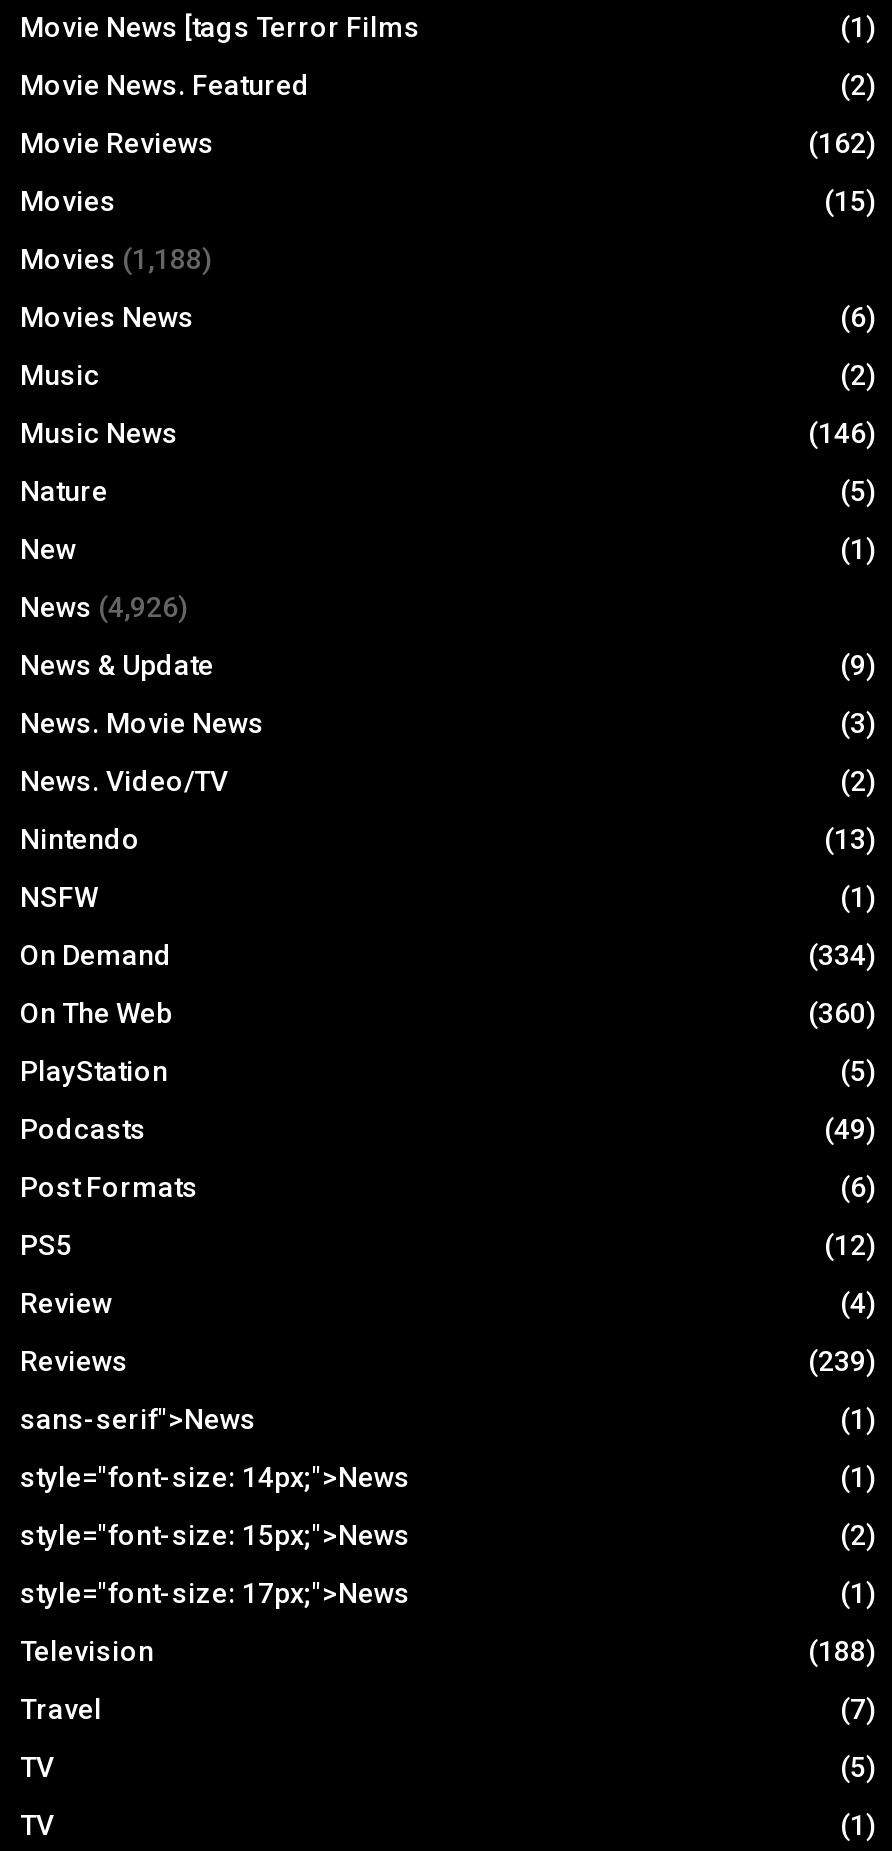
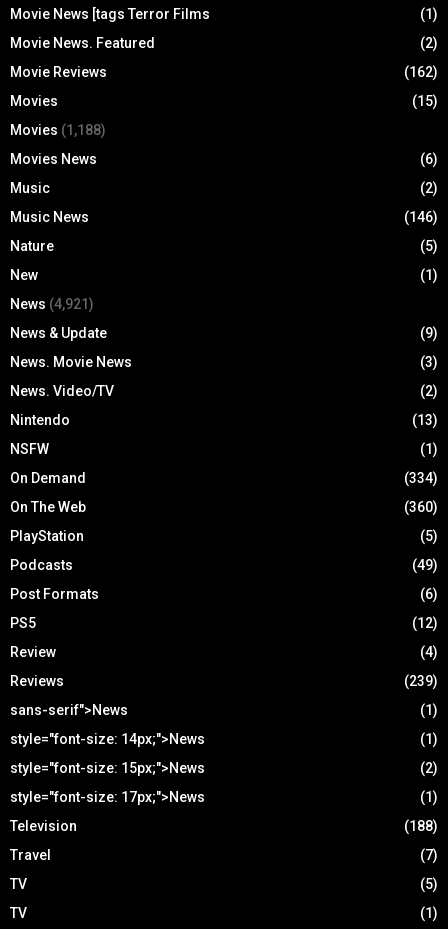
[20,591,188,623] News (4,926) -> [10,296,94,312] News (4,921)

